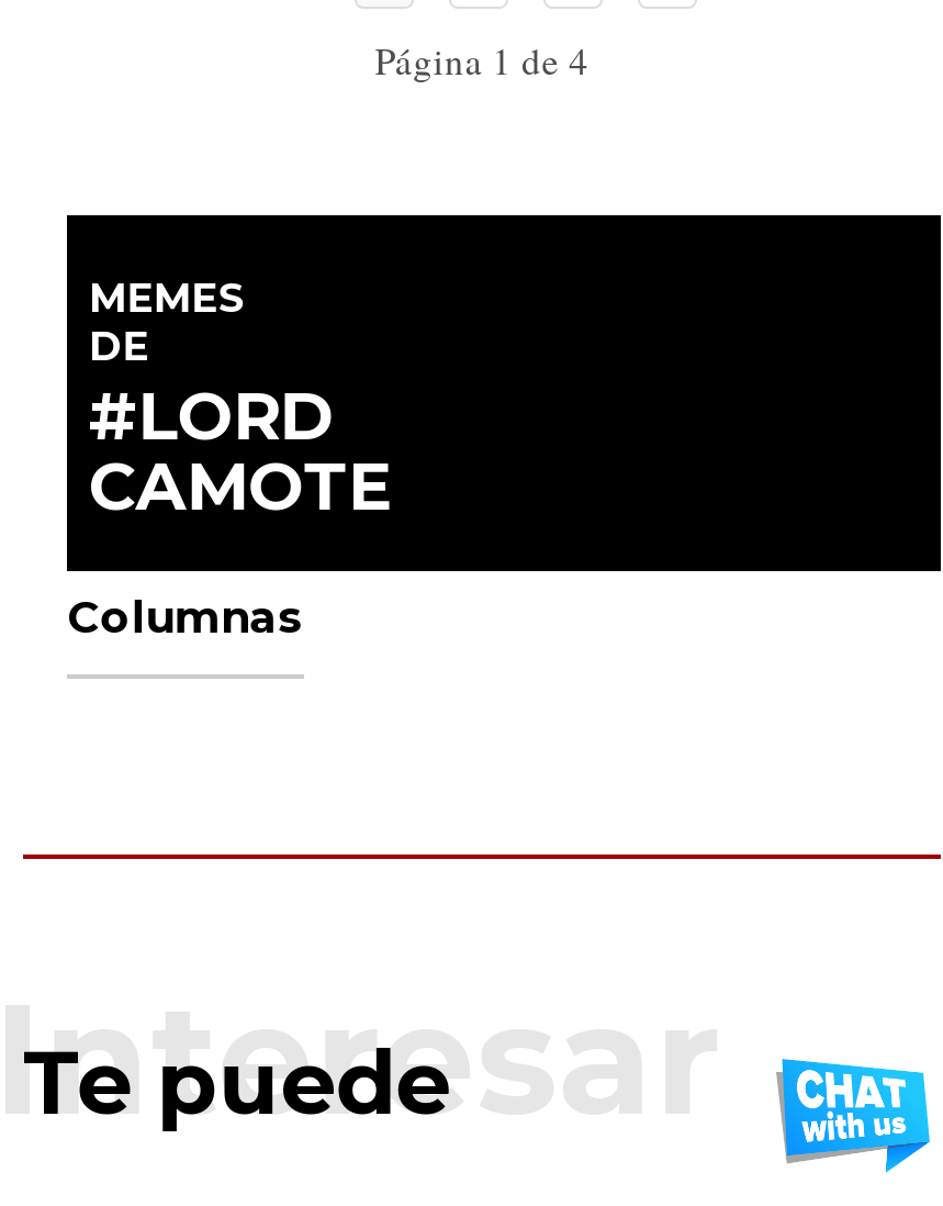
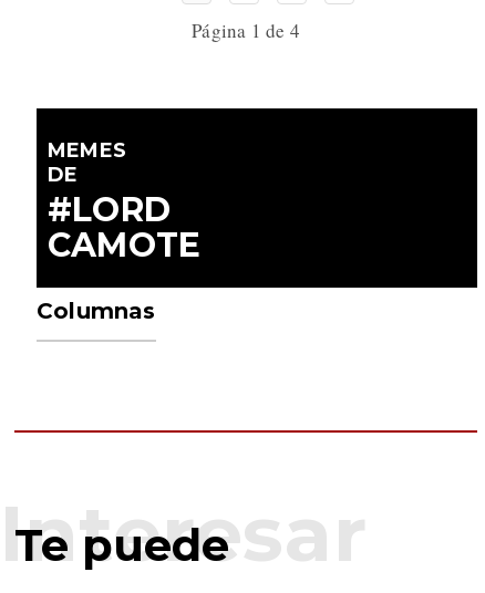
[776,1057,932,1173] [image] -> none

